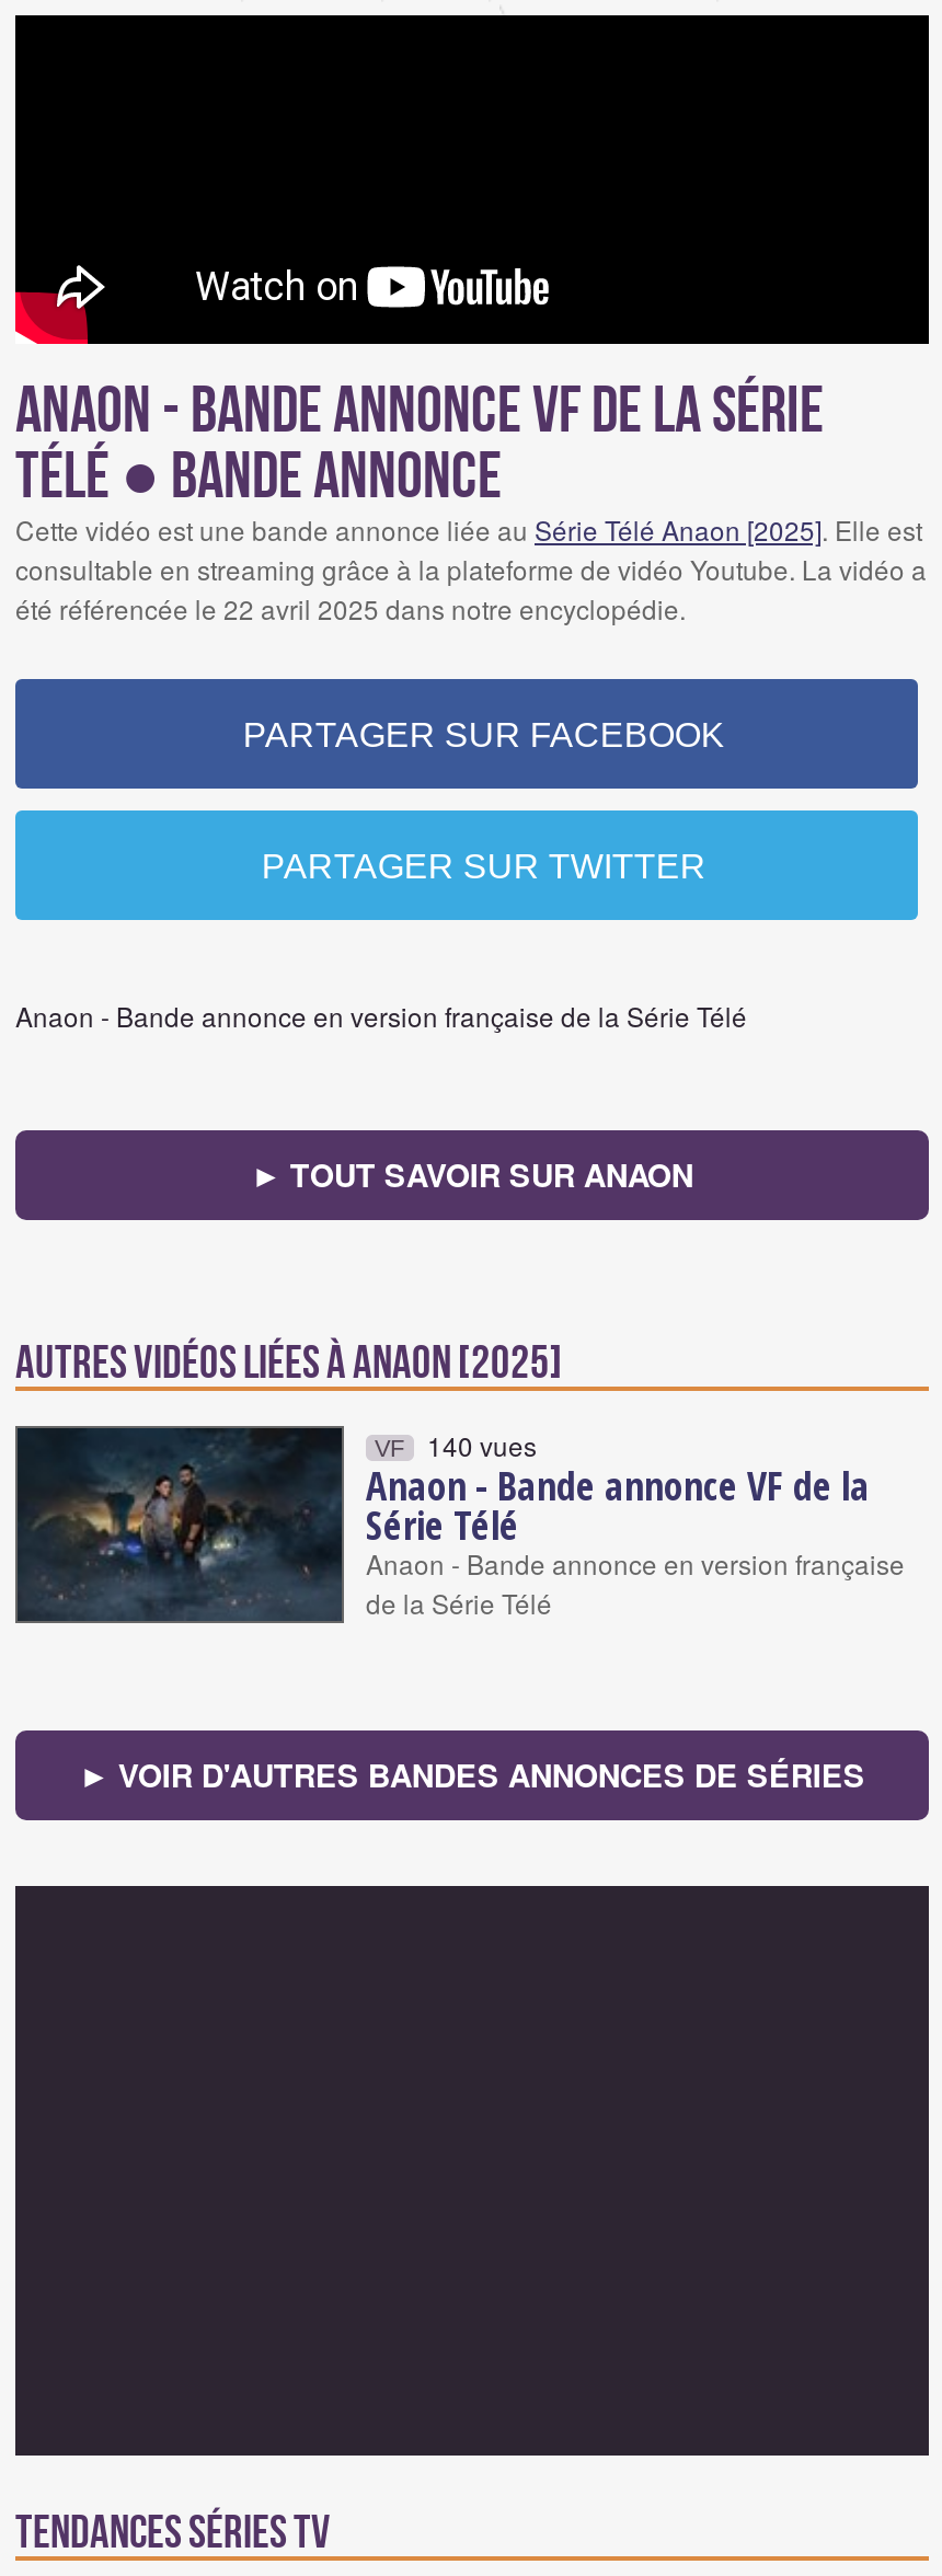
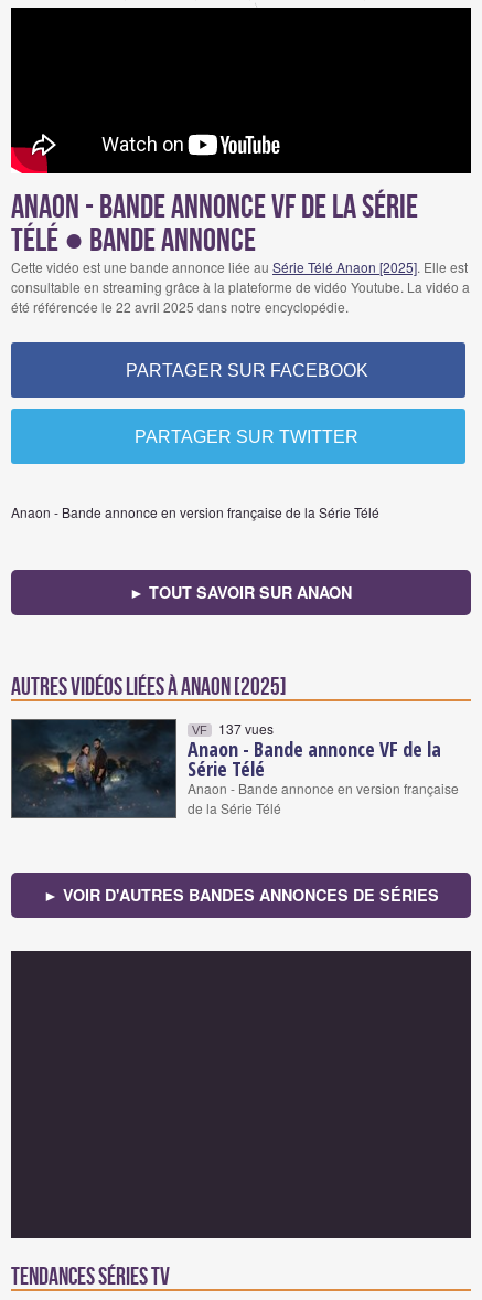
[375,1426,537,1463] VF 140 vues -> [192,719,274,738] VF 137 vues

